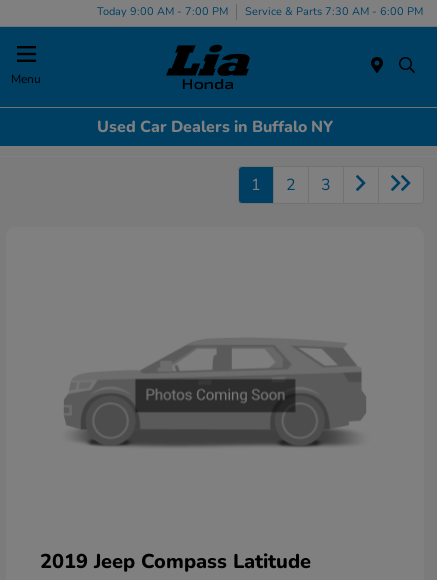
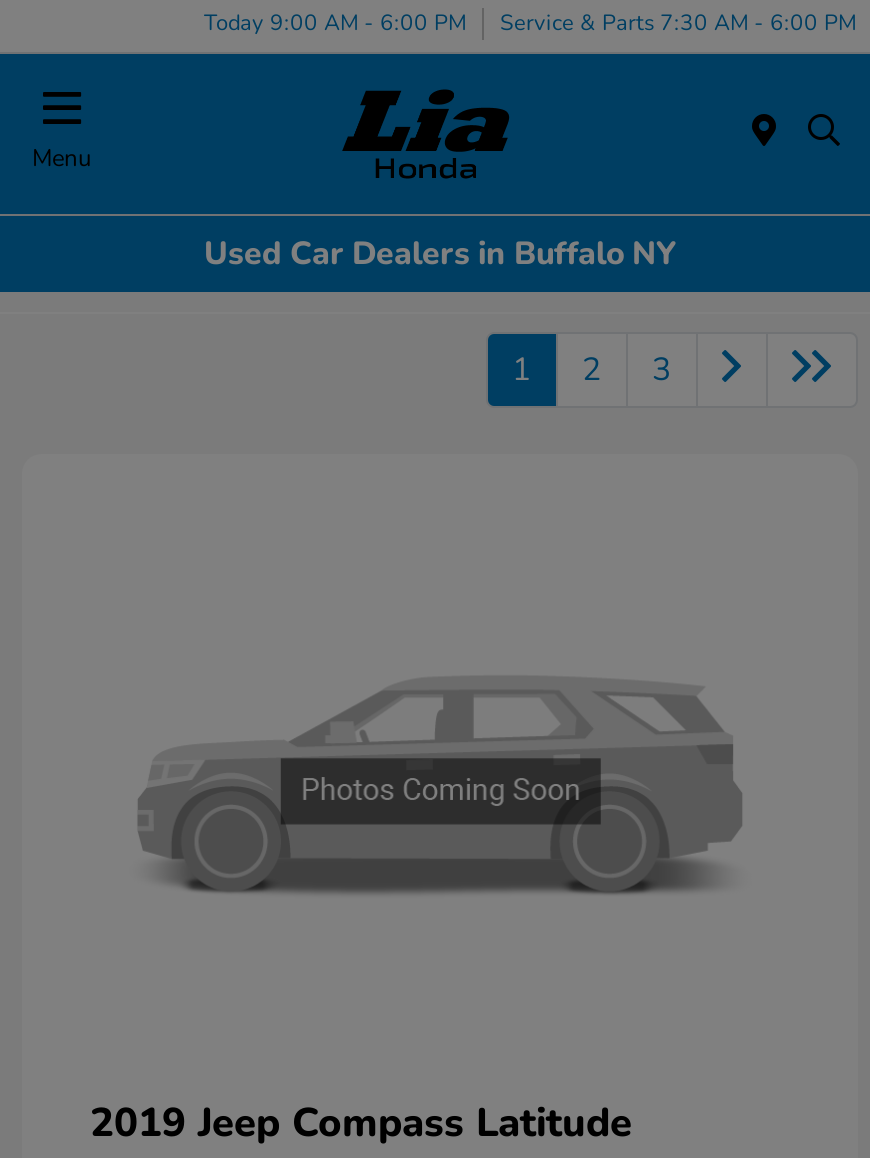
[97,3,423,18] Today 9:00 AM - 7:00 PM Service & Parts 7:30 AM - 6:00 PM -> [204,7,856,37] Today 9:00 AM - 6:00 PM Service & Parts 7:30 AM - 6:00 PM

